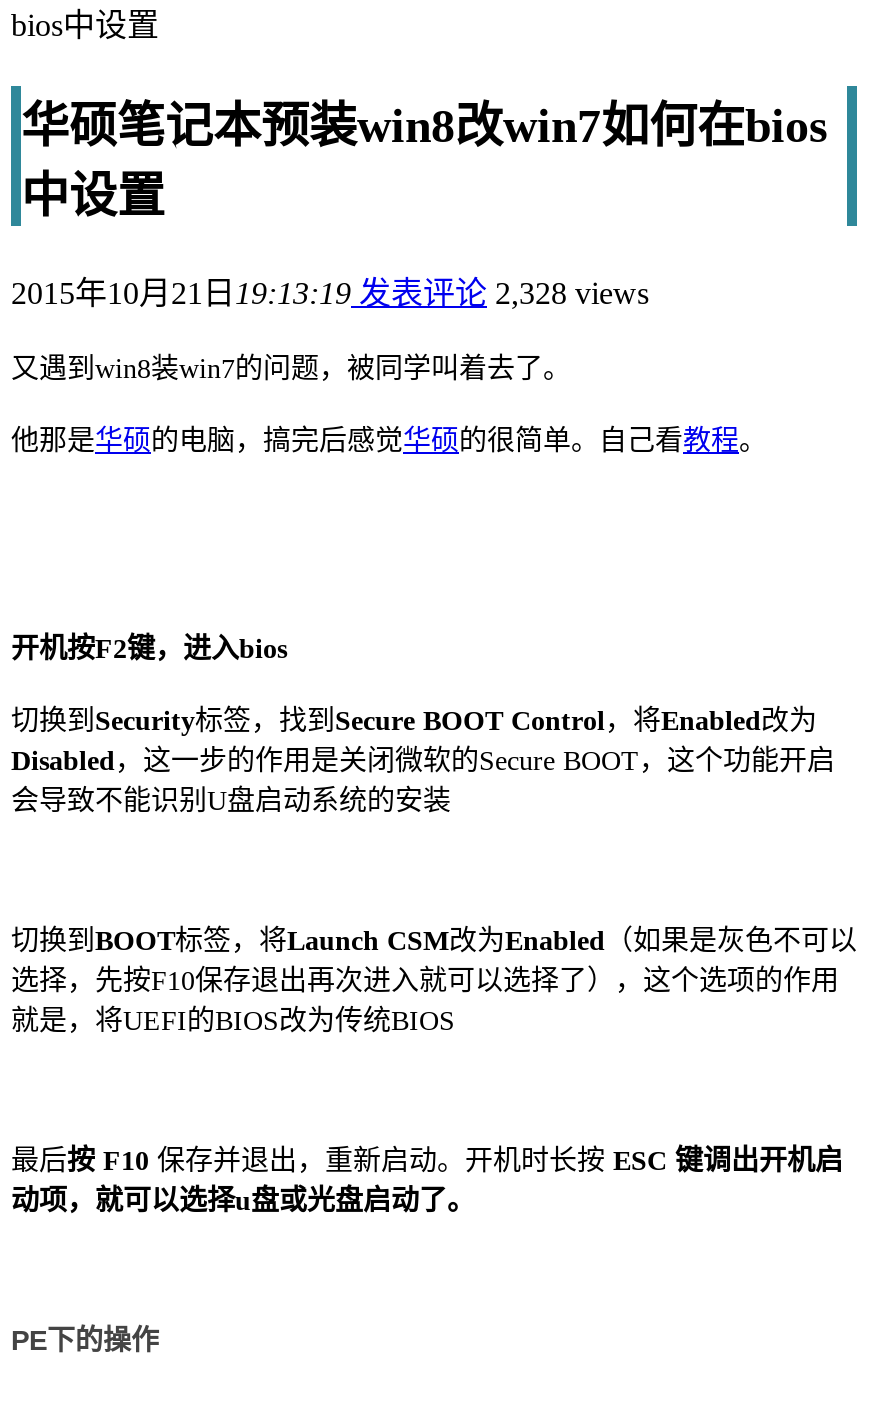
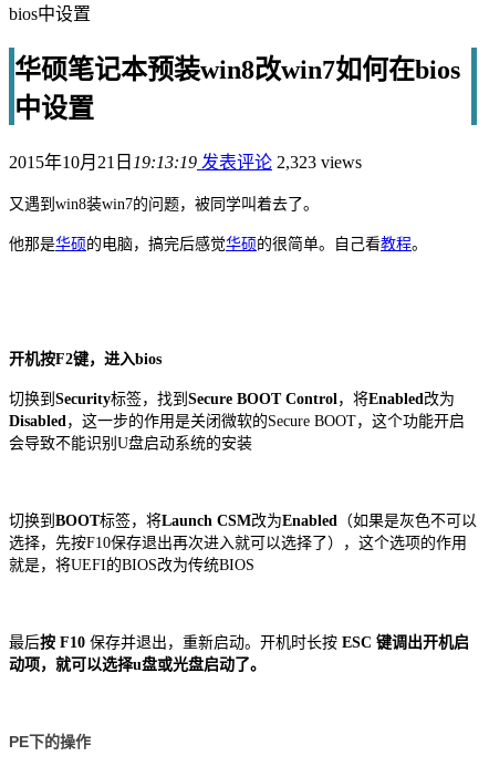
[11,276,649,310] 2015年10月21日19:13:19发表评论2,328 views -> [9,153,362,171] 2015年10月21日19:13:19发表评论2,323 views

